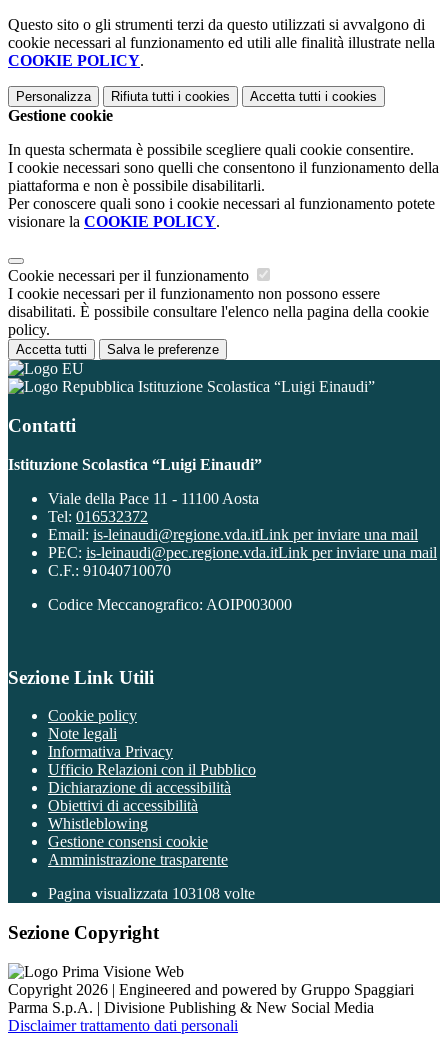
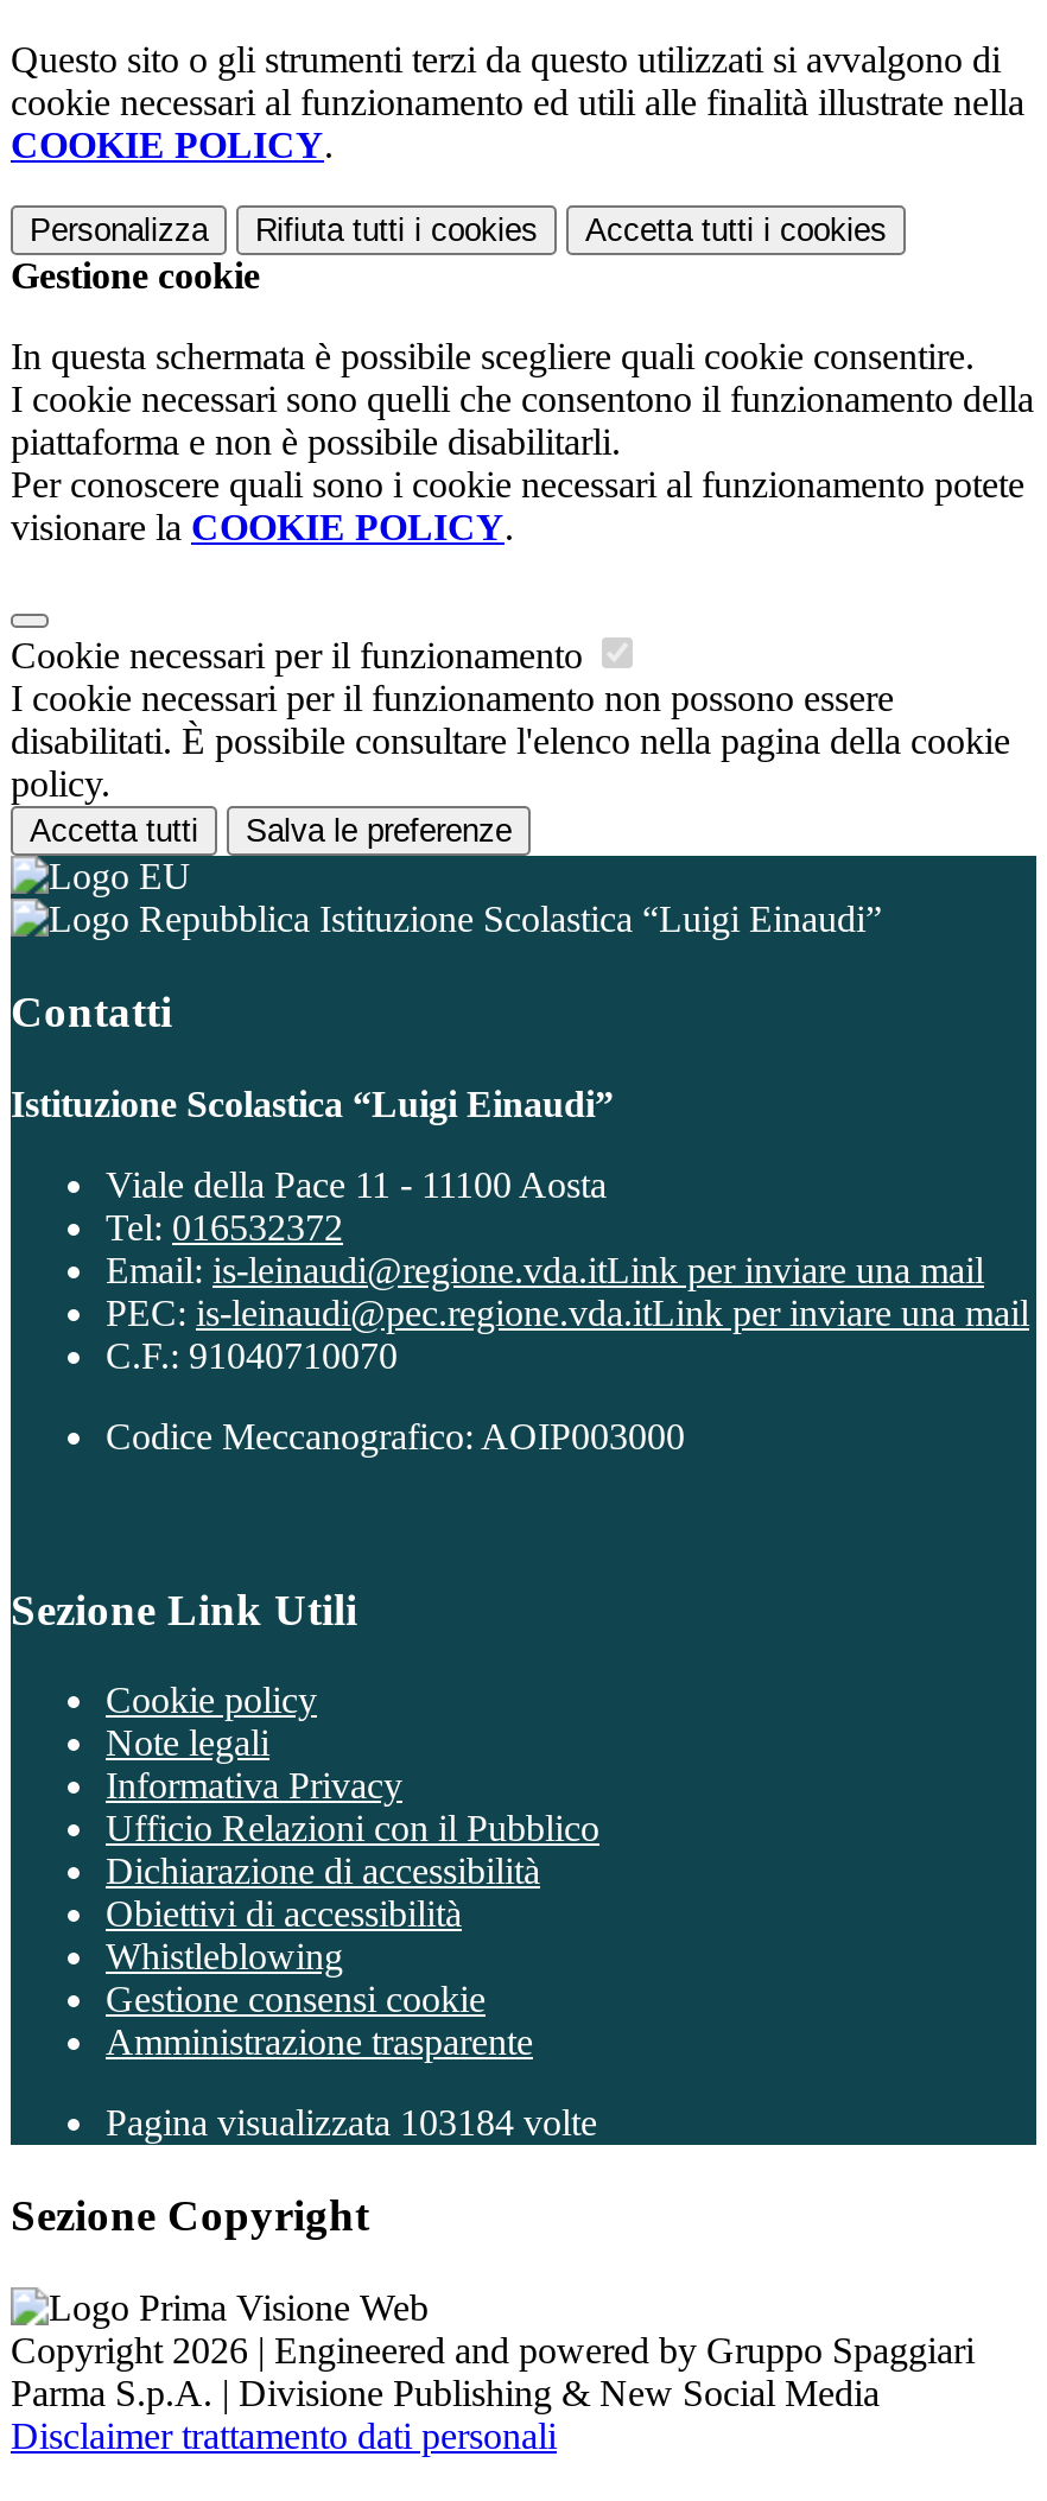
[48,885,255,902] Pagina visualizzata 103108 volte -> [106,2103,597,2143] Pagina visualizzata 103184 volte

